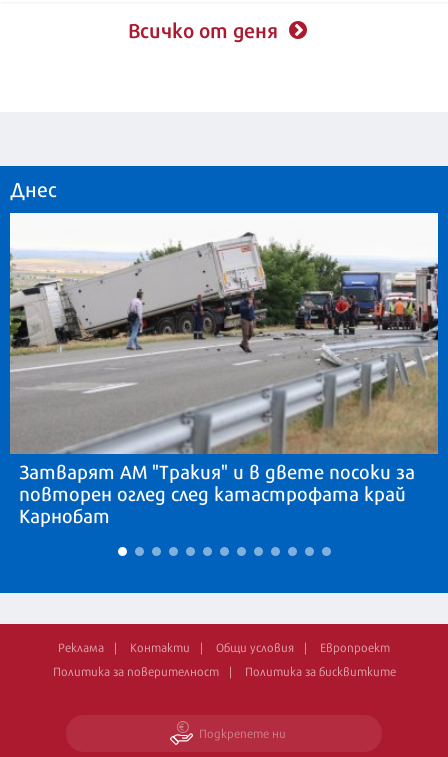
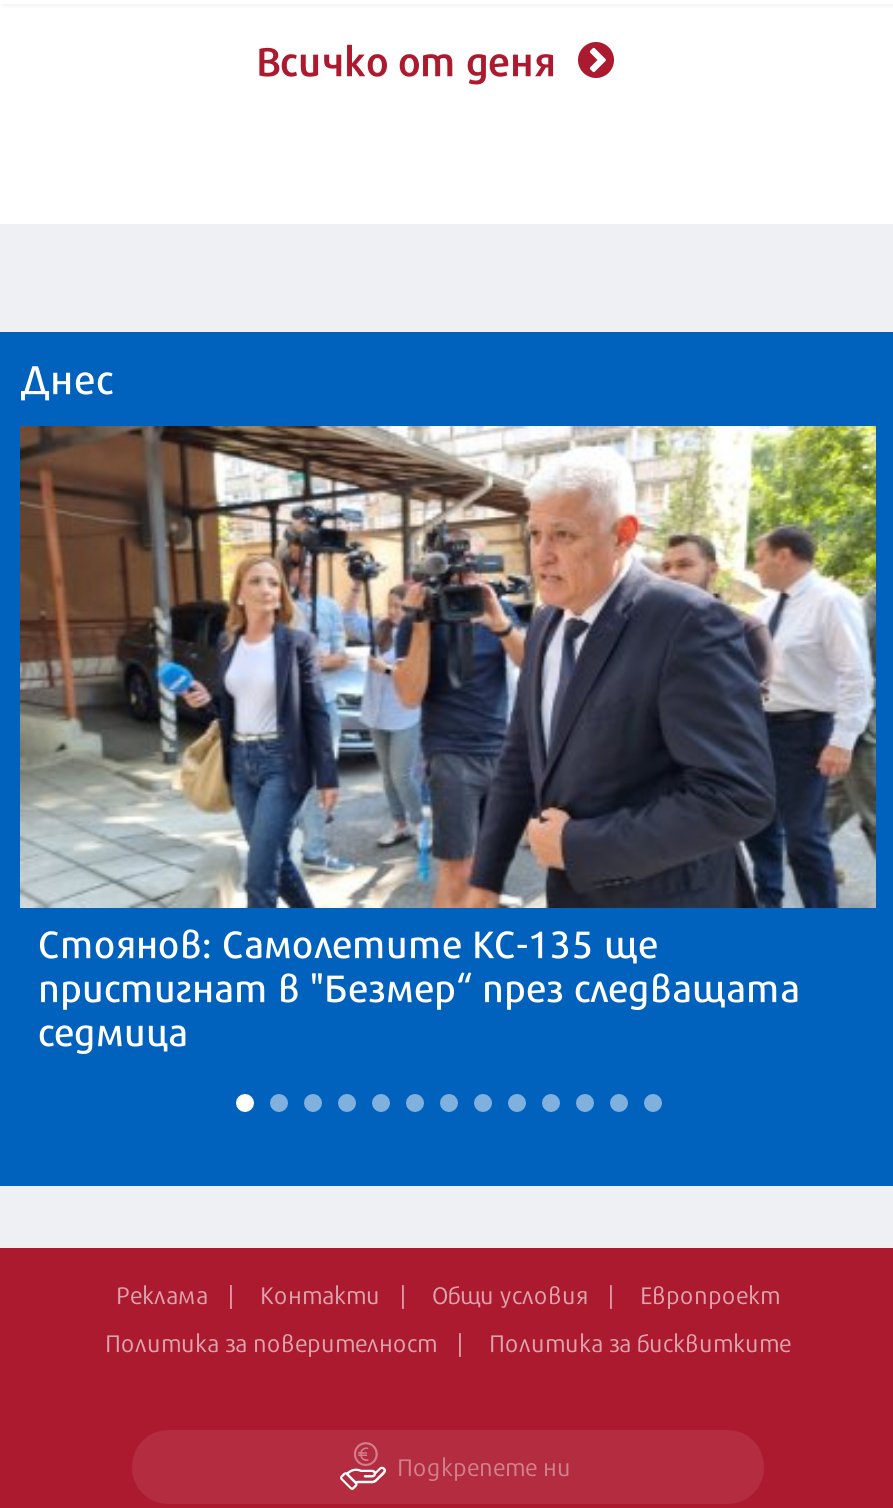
[9,212,439,529] [image] | Затварят АМ "Тракия" и в двете посоки за | повторен оглед след катастрофата край | Карнобат -> [18,424,878,1058] [image] | Стоянов: Самолетите KC-135 ще | пристигнат в "Безмер“ през следващата | седмица

